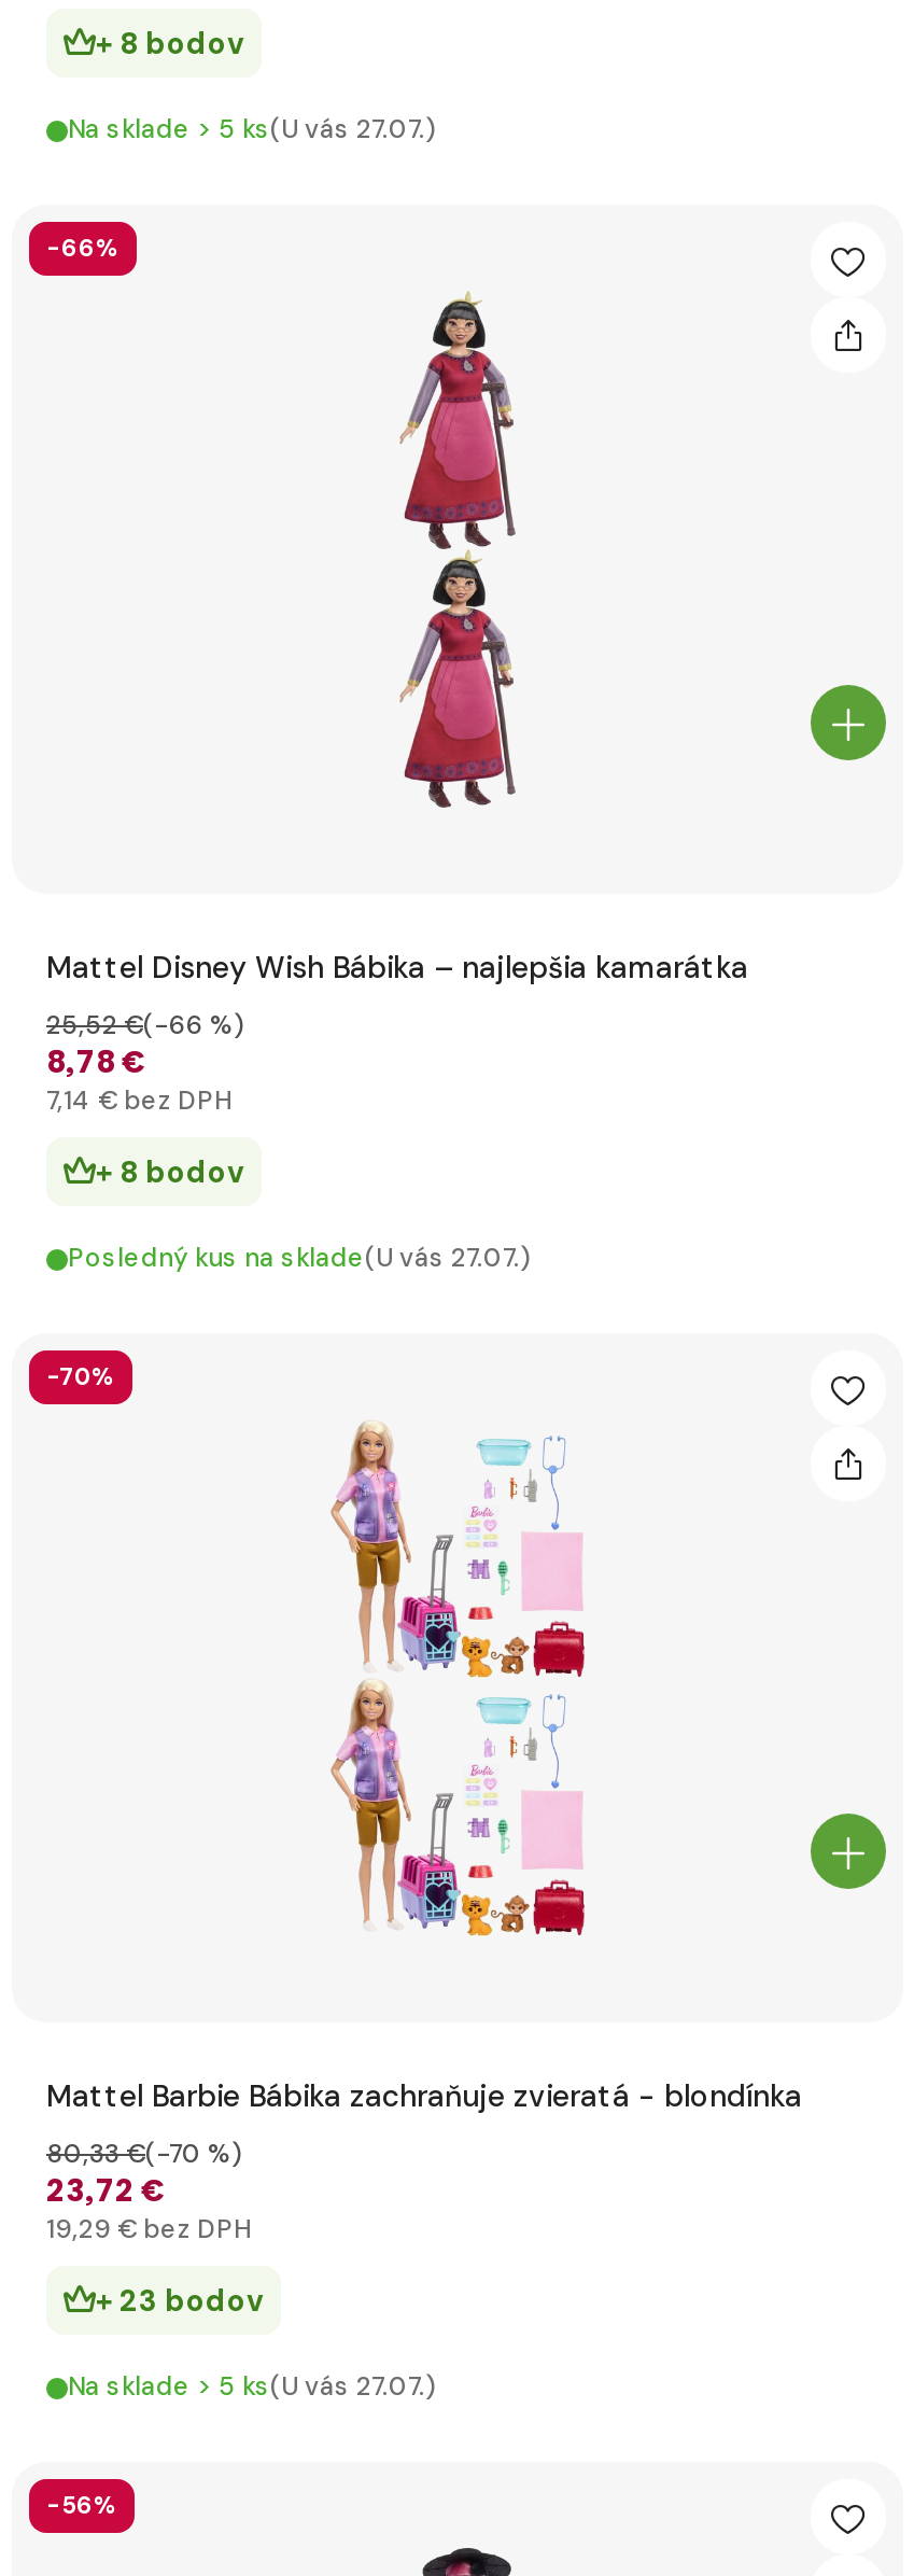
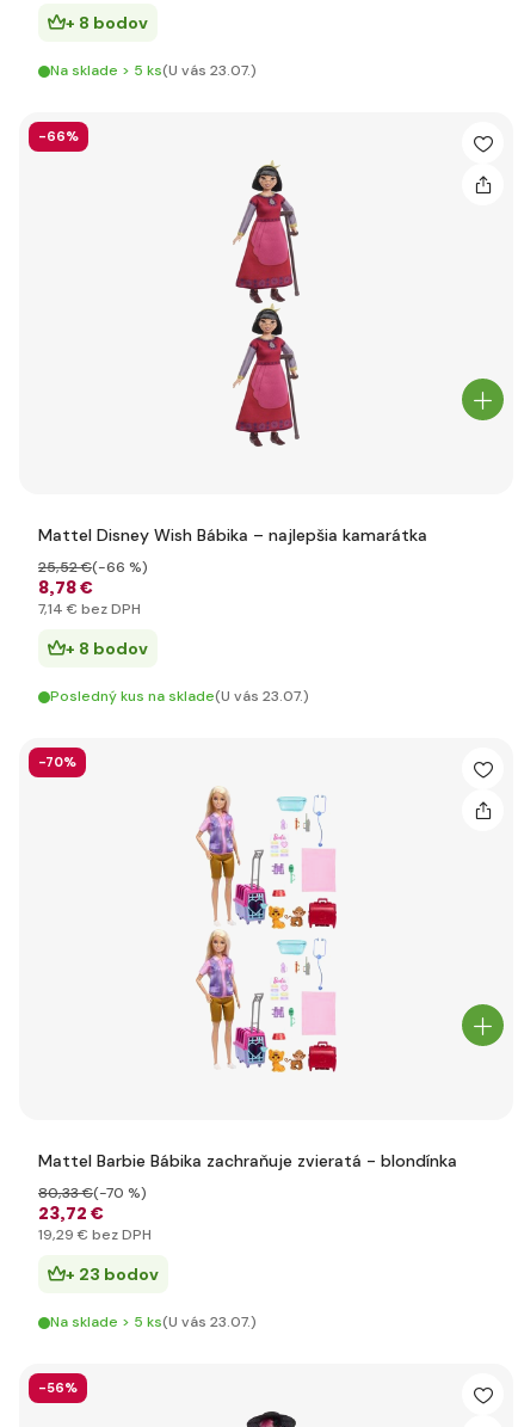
[68,112,436,146] Na sklade > 5 ks(U vás 27.07.) -> [50,61,257,80] Na sklade > 5 ks(U vás 23.07.)
[68,1241,531,1275] Posledný kus na sklade(U vás 27.07.) -> [50,687,309,706] Posledný kus na sklade(U vás 23.07.)
[68,2369,436,2404] Na sklade > 5 ks(U vás 27.07.) -> [50,1312,257,1331] Na sklade > 5 ks(U vás 23.07.)

